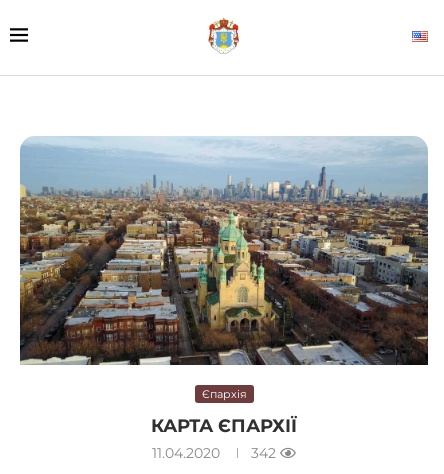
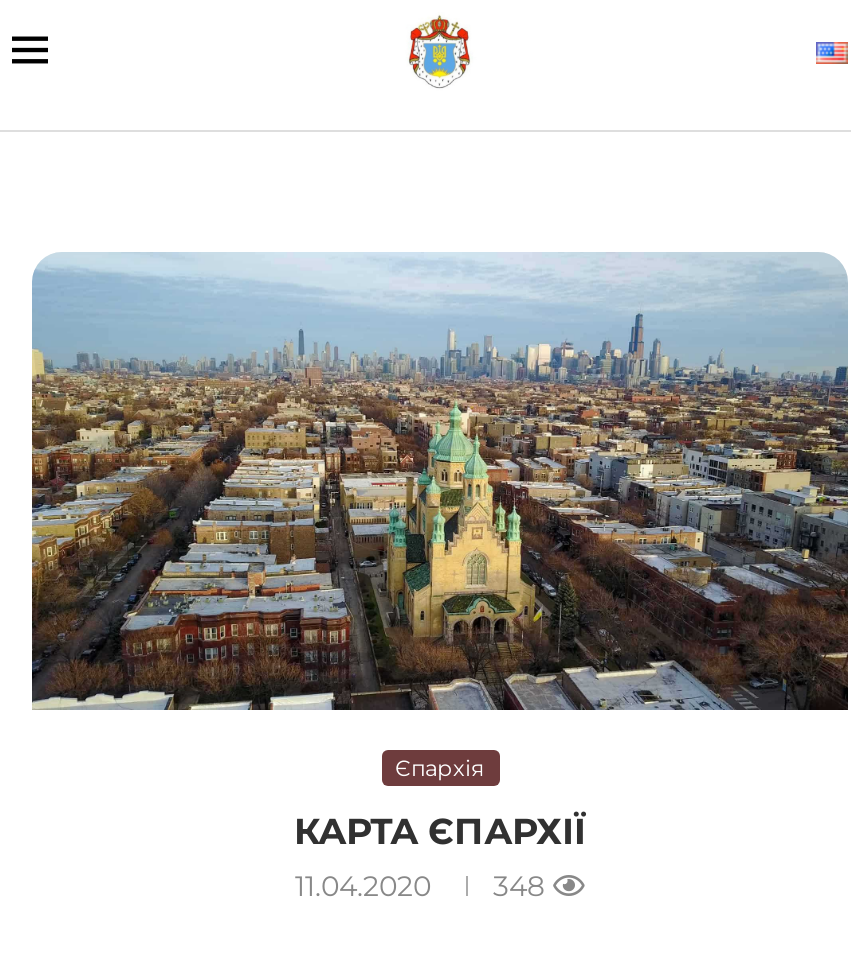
[152,444,276,462] 11.04.2020 342 -> [295,869,545,905] 11.04.2020 348

